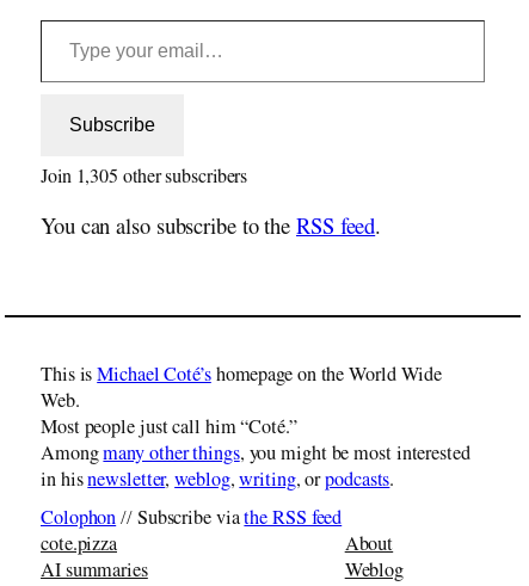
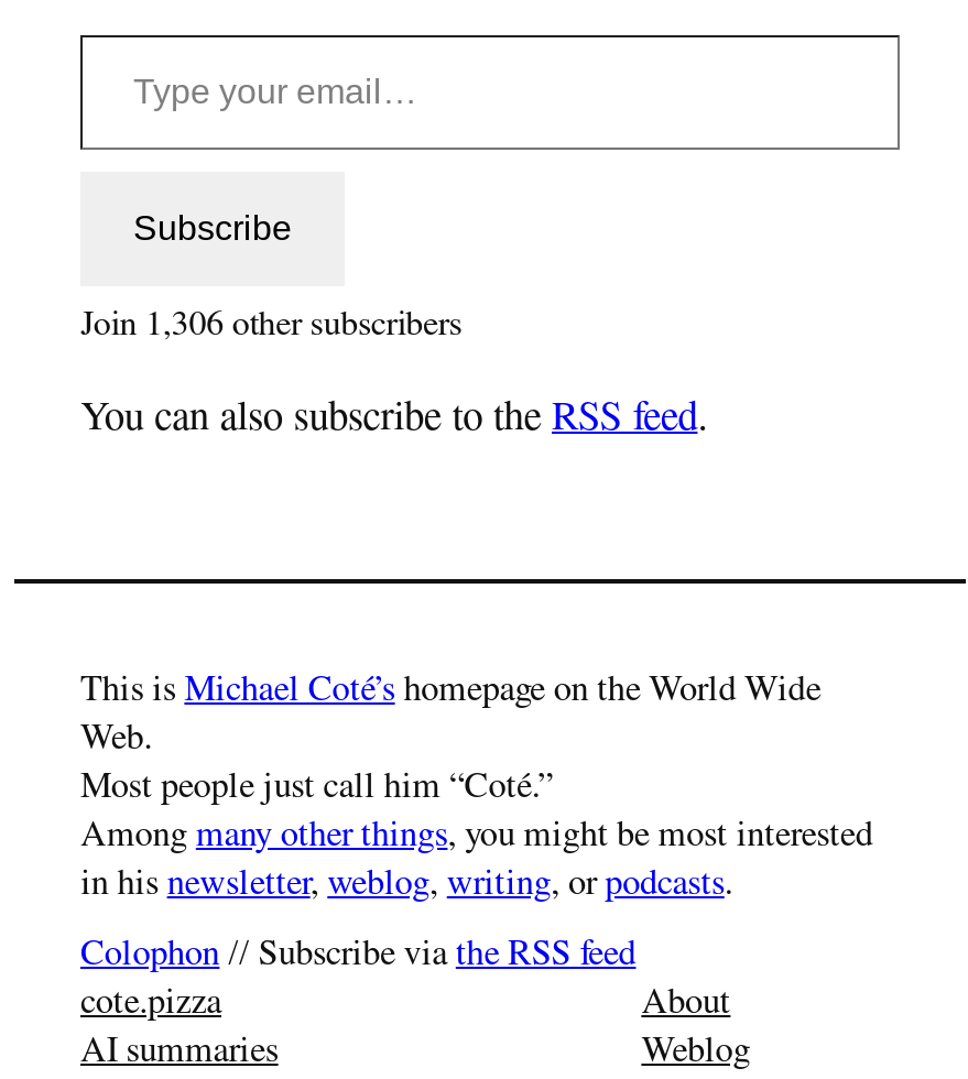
[41,170,247,189] Join 1,305 other subscribers -> [80,311,462,346] Join 1,306 other subscribers

